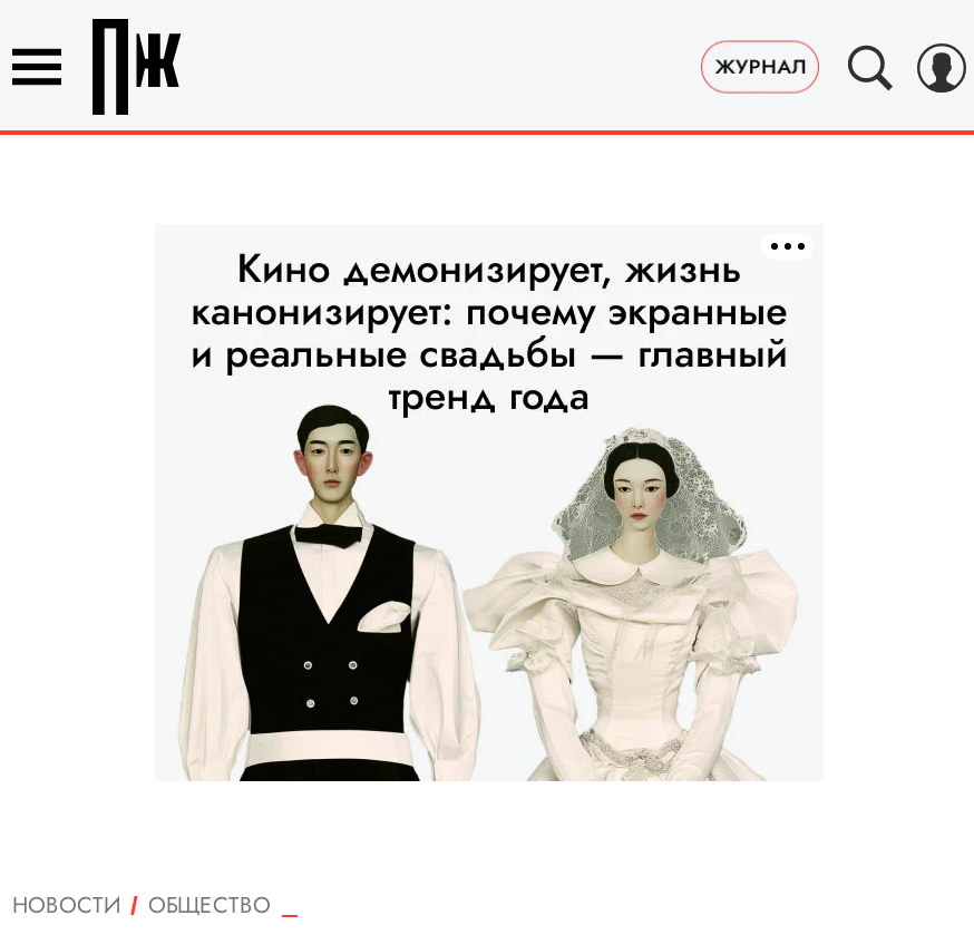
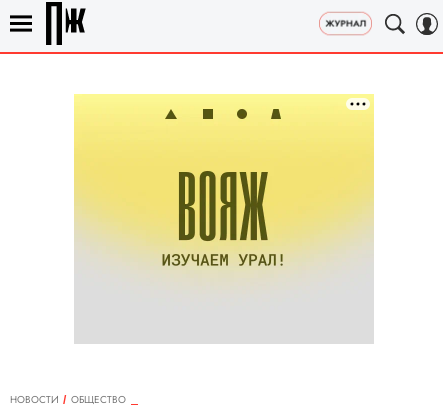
[155,226,824,783] [image] -> [73,94,375,344] [image]

